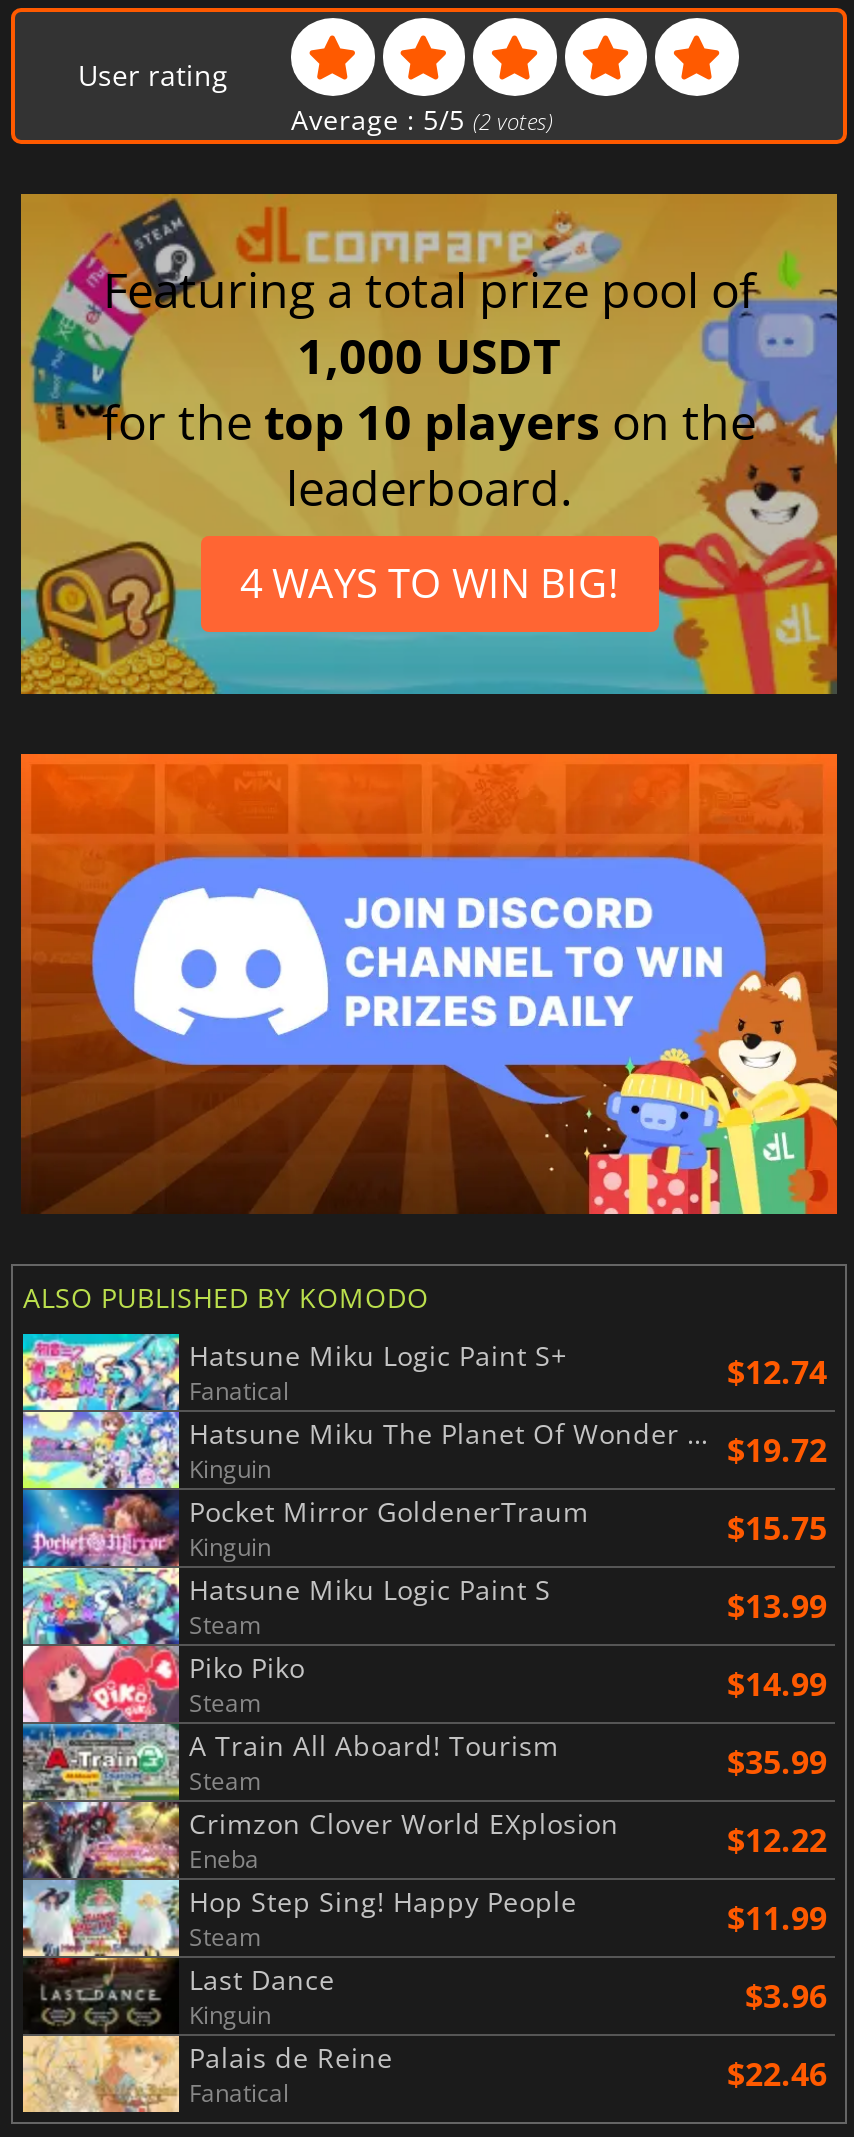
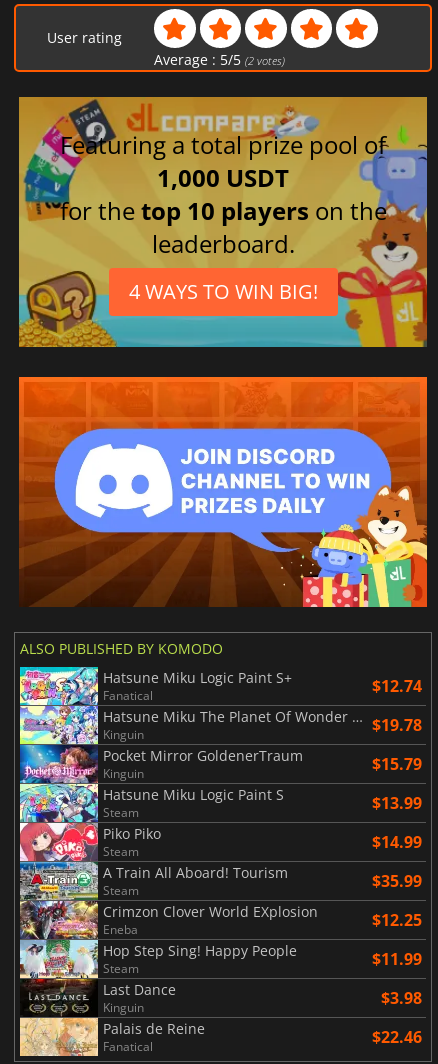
[727,1428,827,1472] $19.72 -> [372,714,422,736] $19.78
[727,1506,827,1550] $15.75 -> [372,753,422,775] $15.79
[727,1818,827,1862] $12.22 -> [372,909,422,931] $12.25
[745,1974,827,2018] $3.96 -> [381,987,422,1009] $3.98

